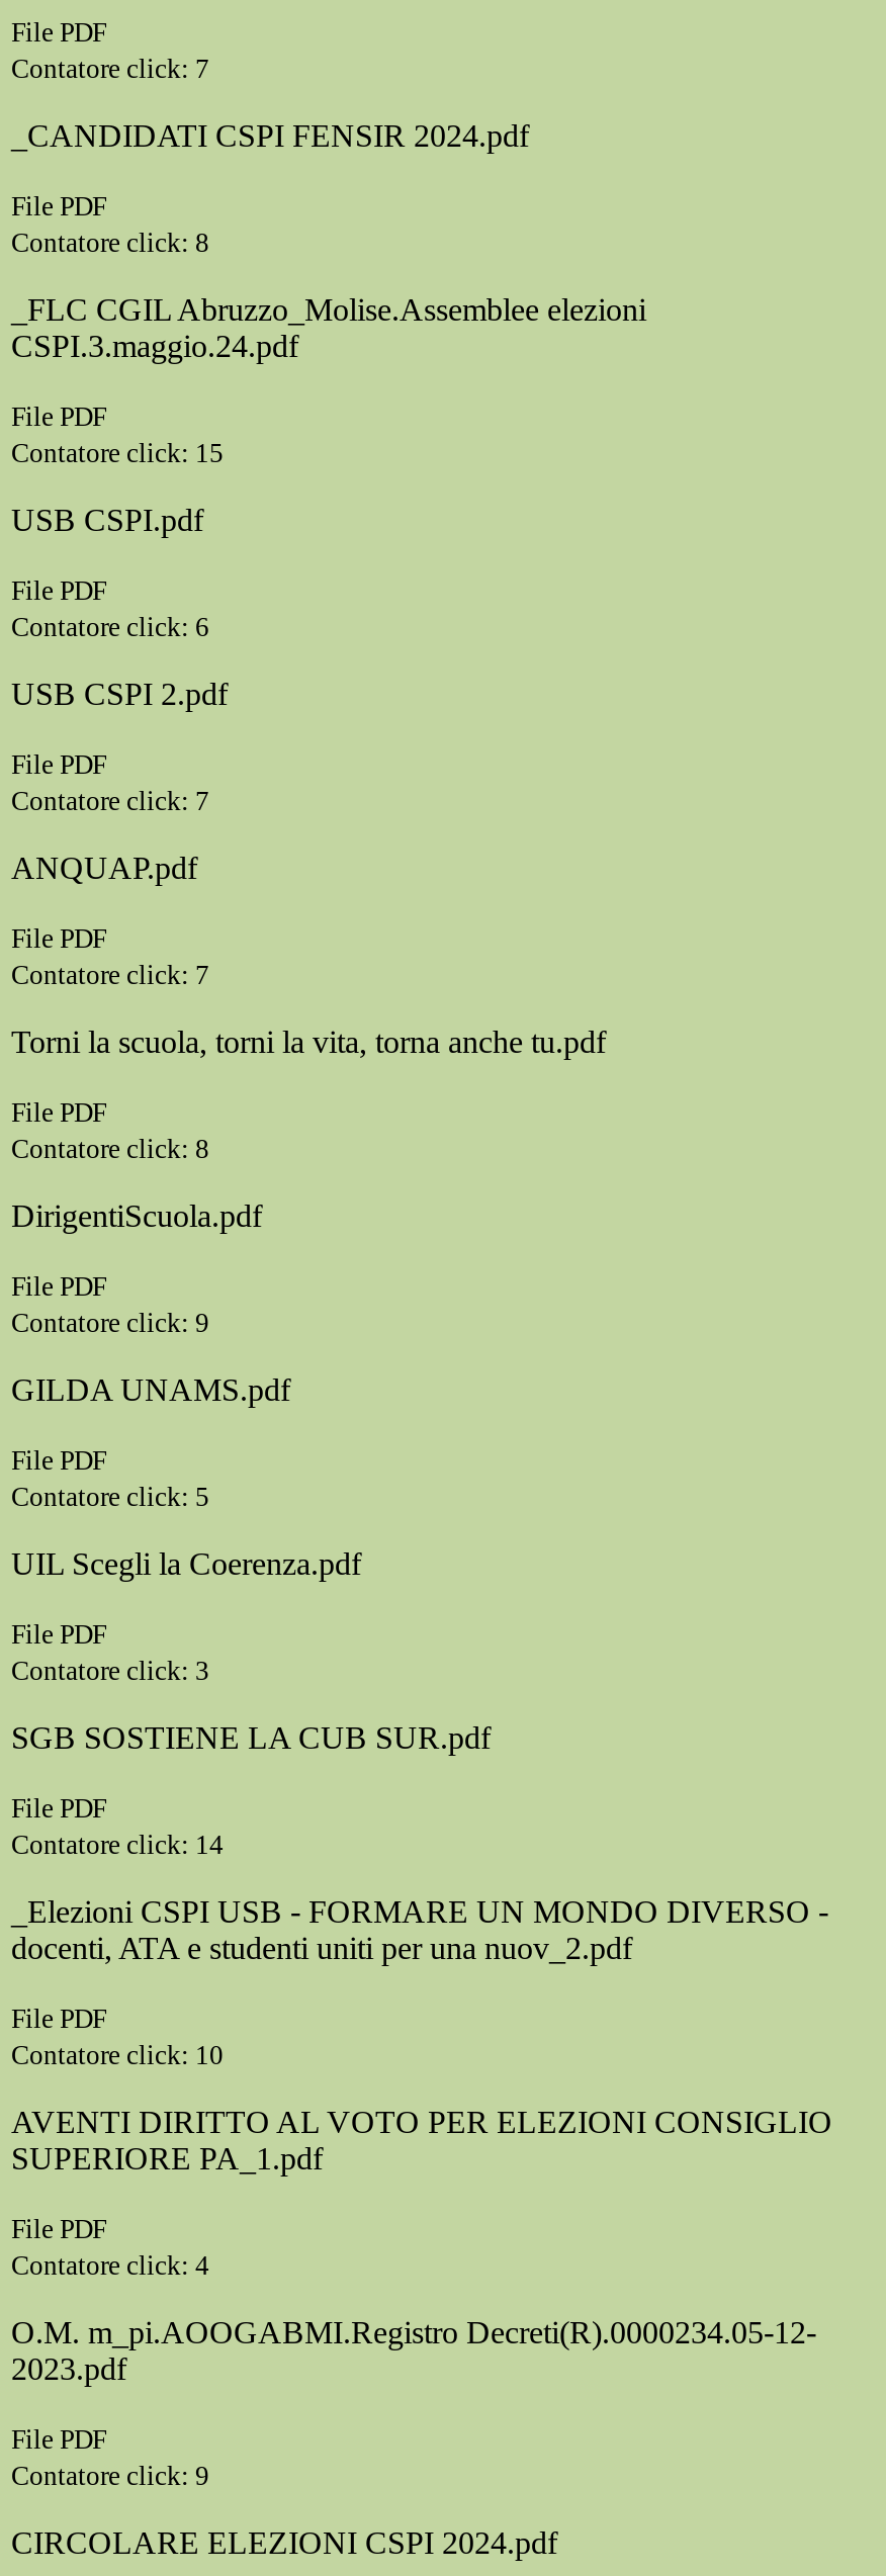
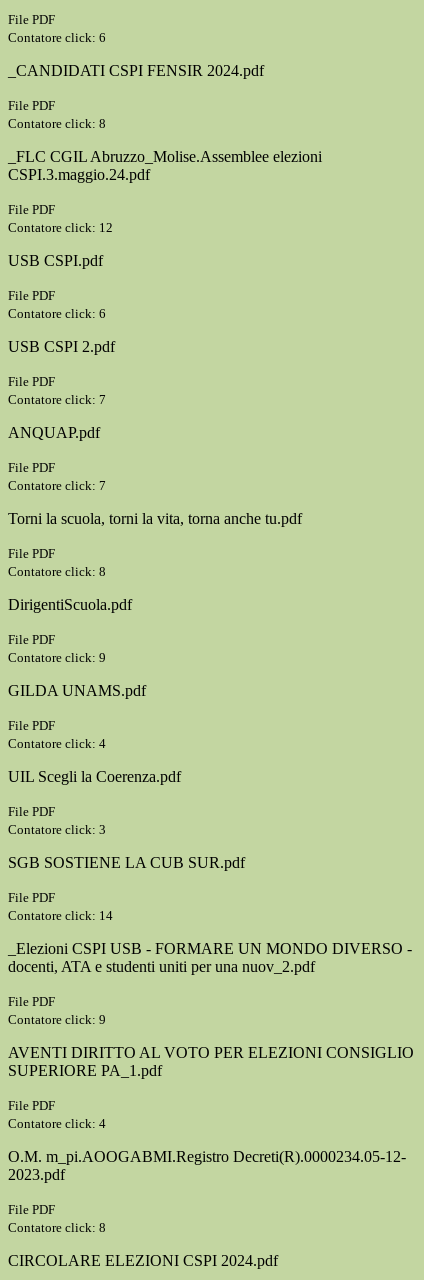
[11,54,209,84] Contatore click: 7 -> [8,30,106,45] Contatore click: 6
[11,438,224,468] Contatore click: 15 -> [8,220,113,235] Contatore click: 12
[11,1482,209,1512] Contatore click: 5 -> [8,736,106,751] Contatore click: 4
[11,2040,224,2071] Contatore click: 10 -> [8,1012,106,1027] Contatore click: 9
[11,2461,209,2491] Contatore click: 9 -> [8,1220,106,1235] Contatore click: 8

